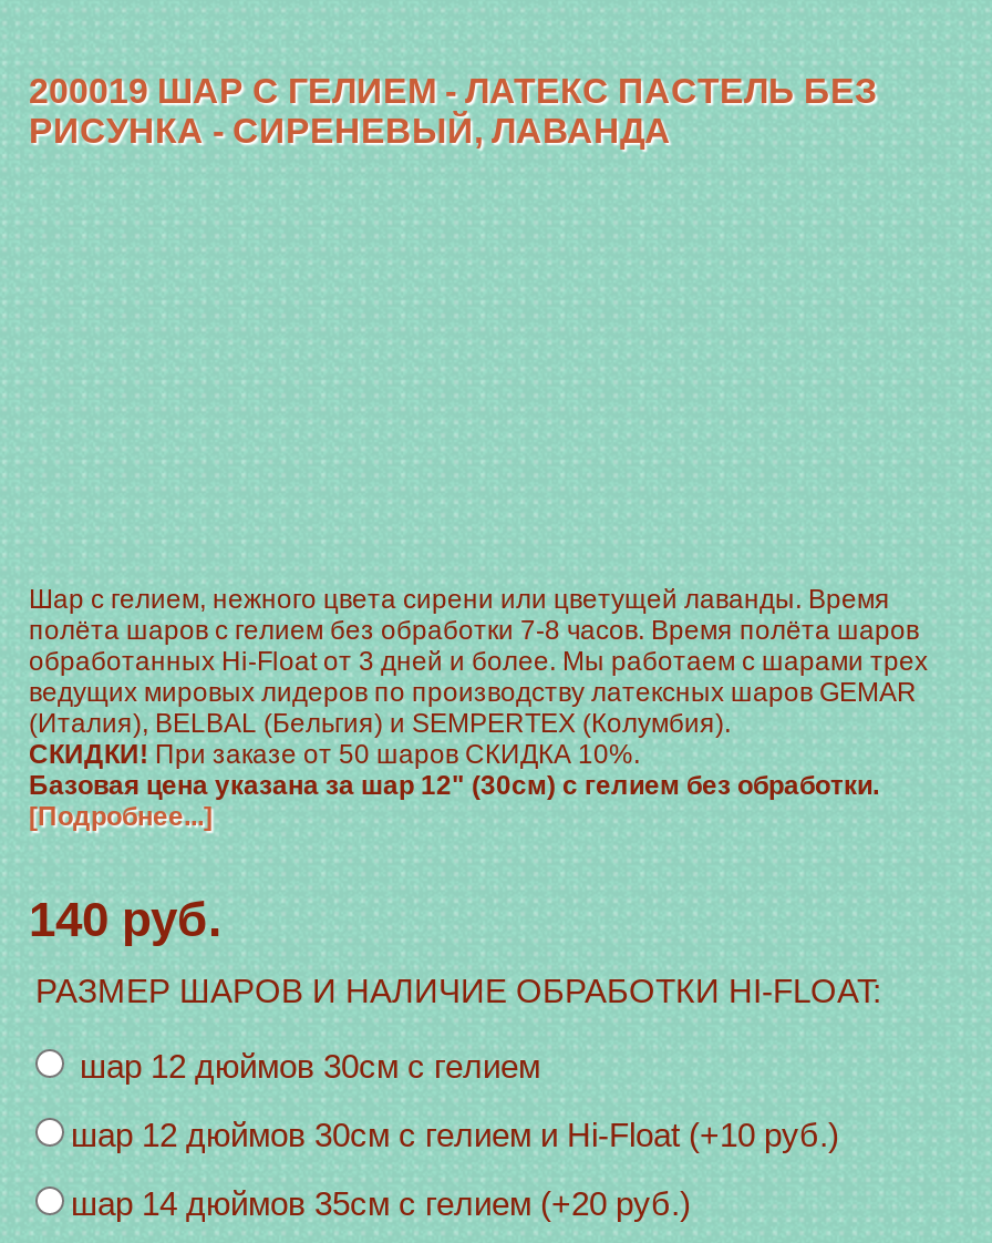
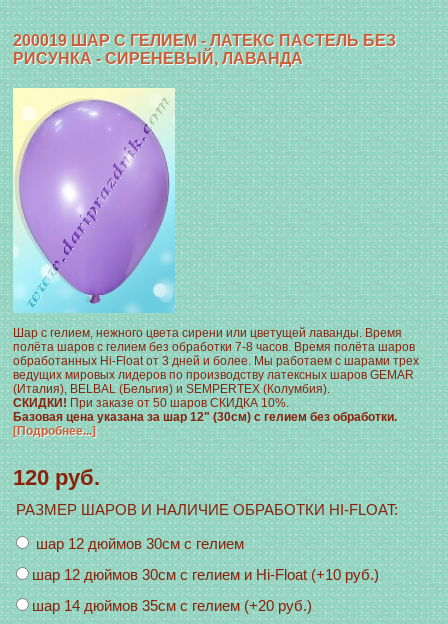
none -> [12,87,176,313] [image]
[29,891,221,946] 140 руб. -> [13,465,100,490] 120 руб.

